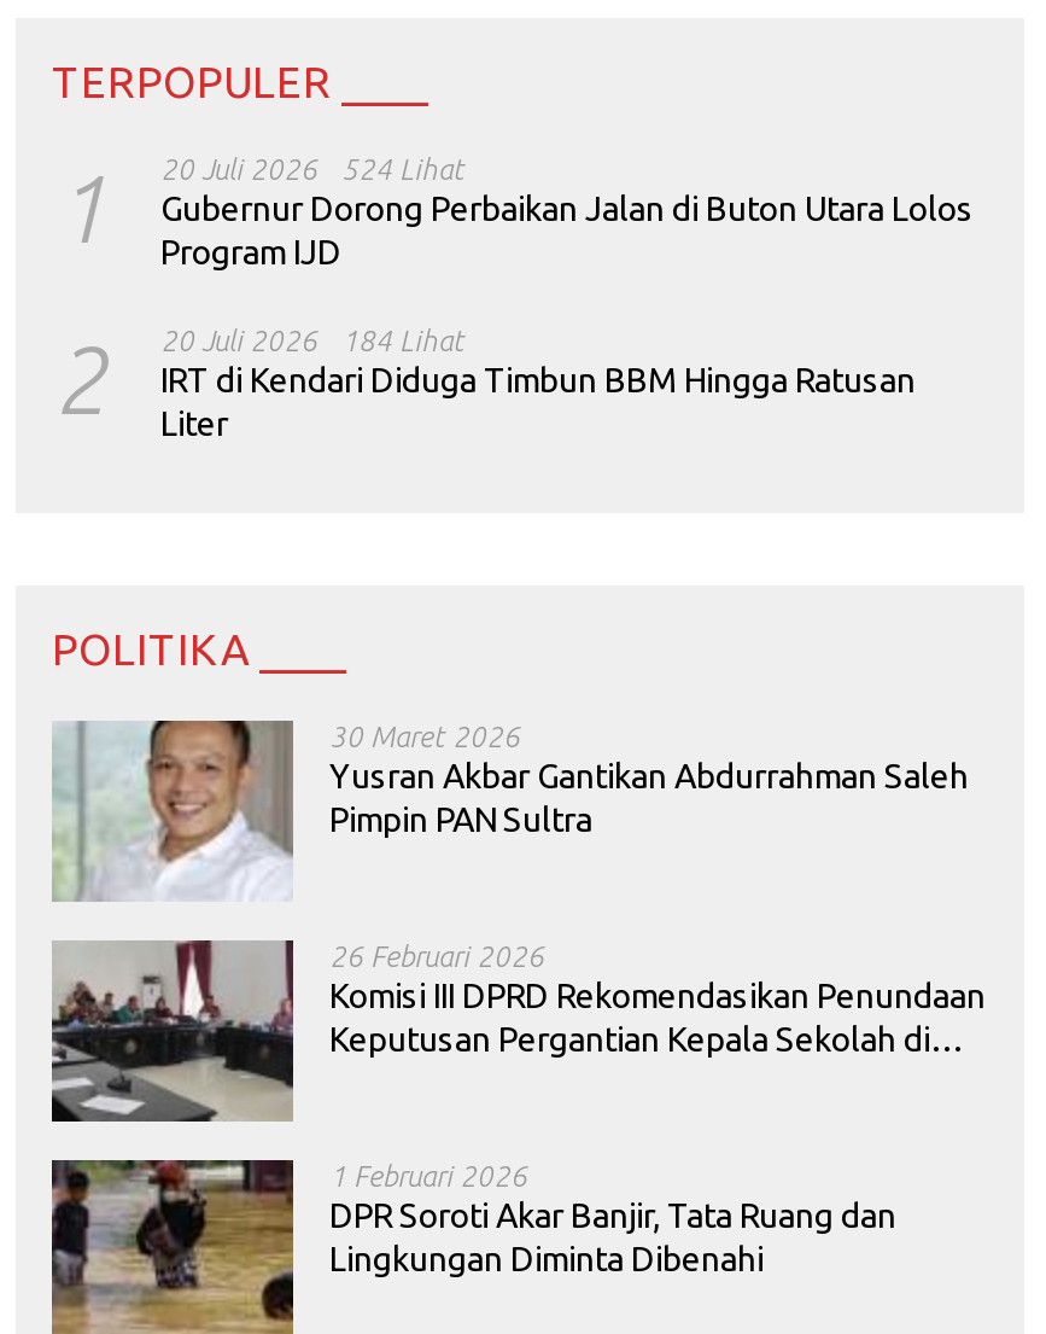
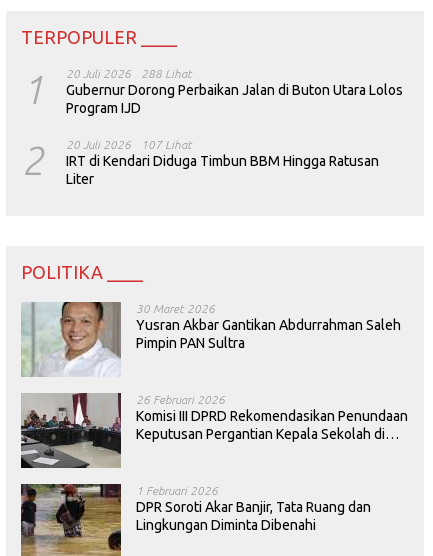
[52,154,974,272] 1 20 Juli 2026 Gubernur Dorong Perbaikan Jalan di Buton Utara Lolos Program IJD 524 Lihat -> [21,67,403,116] 1 20 Juli 2026 Gubernur Dorong Perbaikan Jalan di Buton Utara Lolos Program IJD 288 Lihat
[52,325,916,443] 2 20 Juli 2026 IRT di Kendari Diduga Timbun BBM Hingga Ratusan Liter 184 Lihat -> [21,138,379,187] 2 20 Juli 2026 IRT di Kendari Diduga Timbun BBM Hingga Ratusan Liter 107 Lihat

